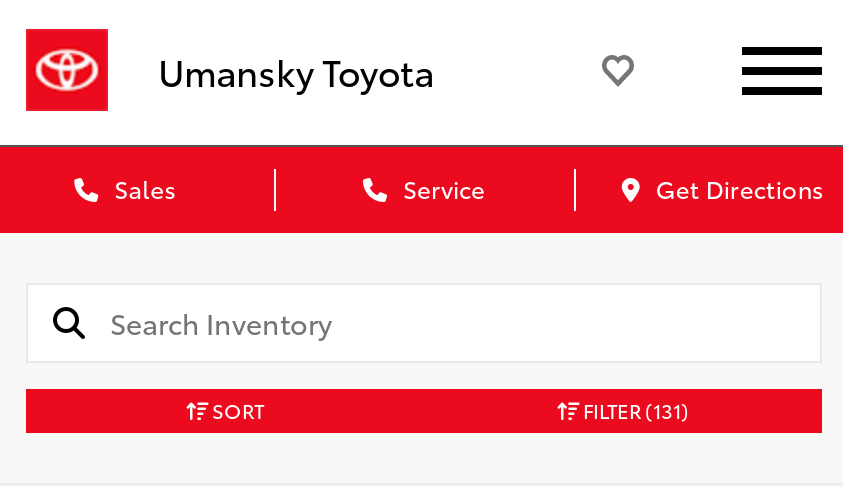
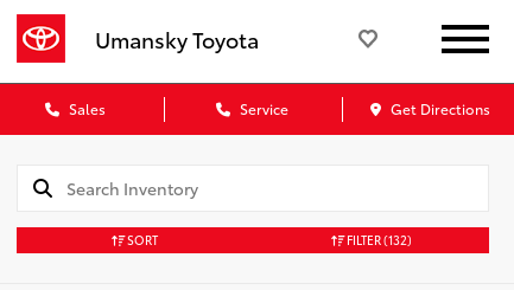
[579,395,689,425] FILTER (131) -> [344,231,411,248] FILTER (132)

